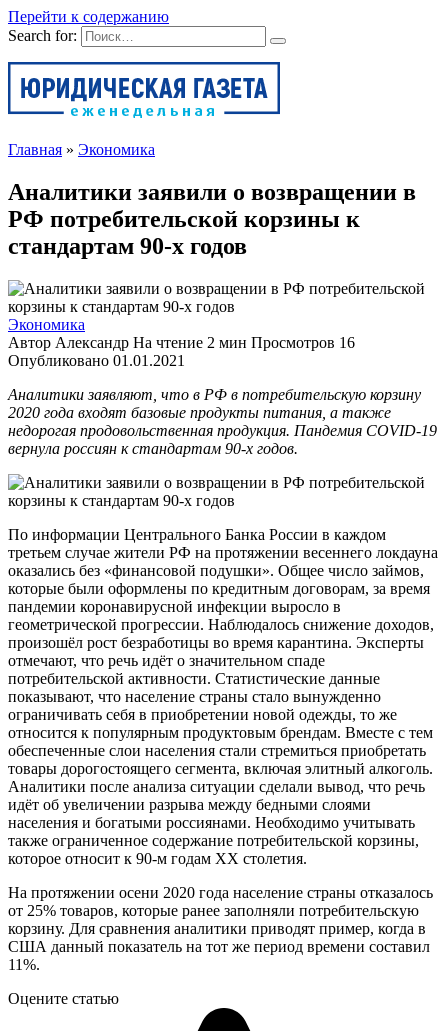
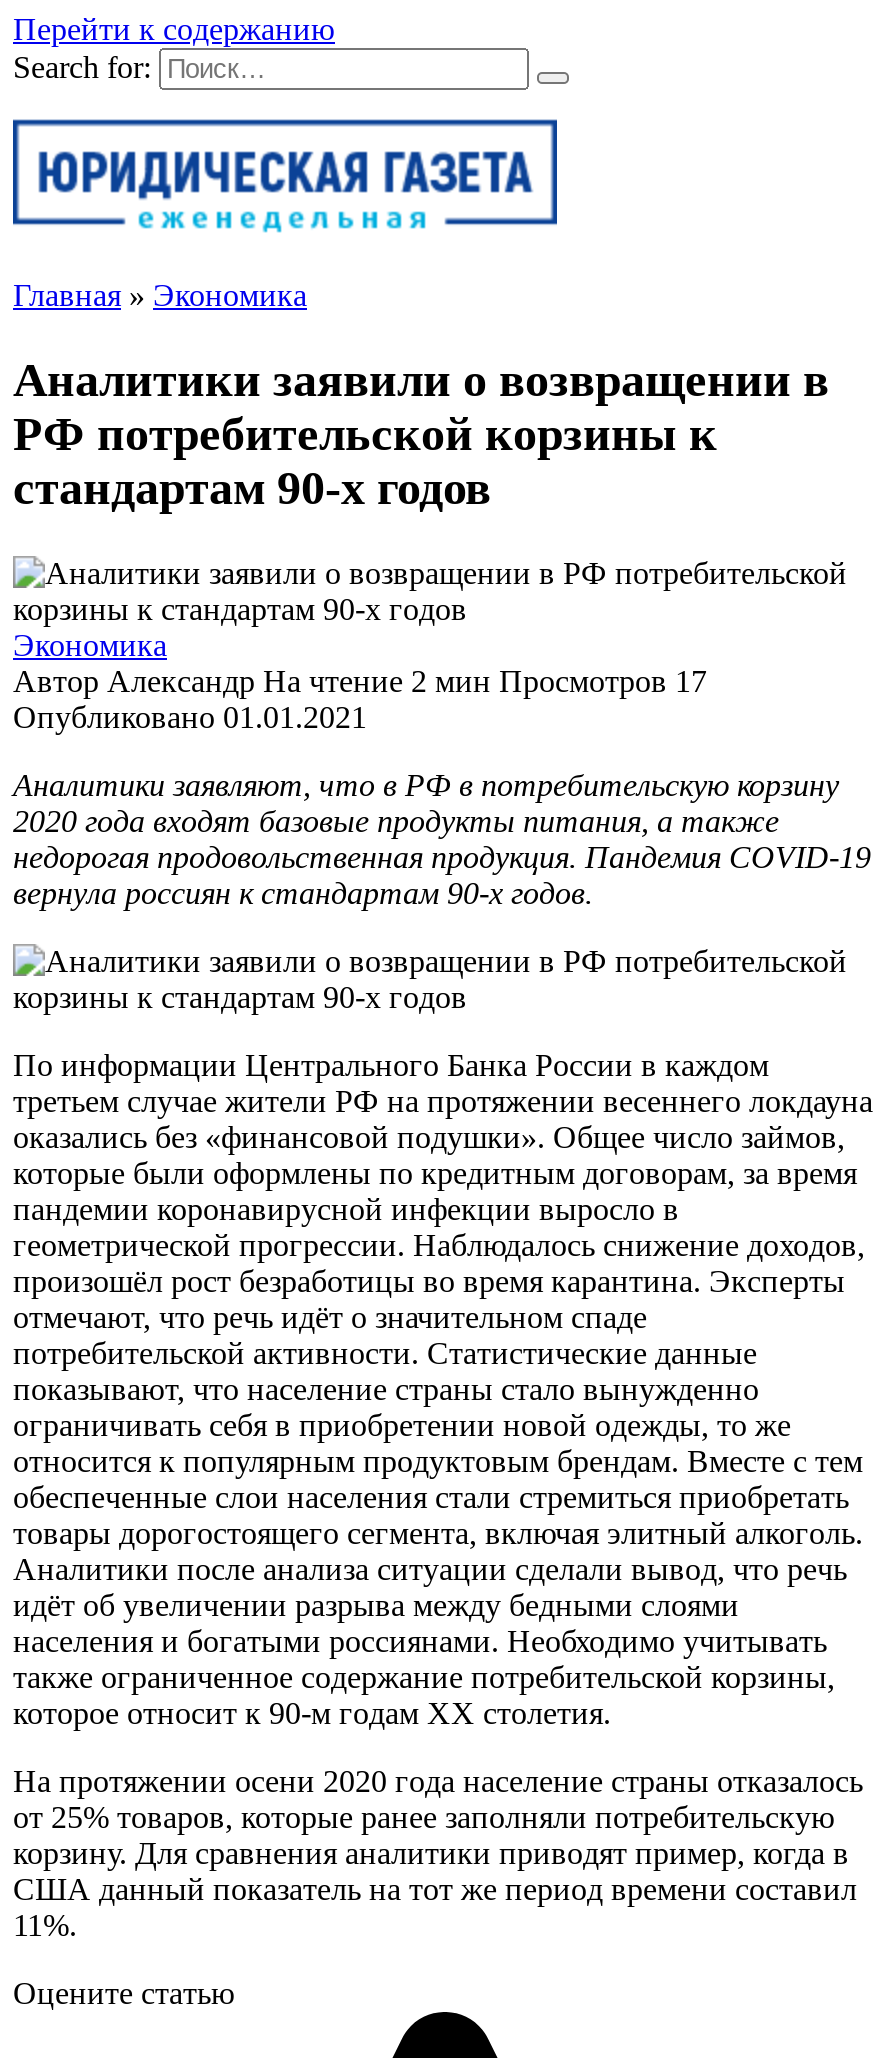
[8,334,355,351] Автор Александр На чтение 2 мин Просмотров 16 -> [13,664,707,698] Автор Александр На чтение 2 мин Просмотров 17

